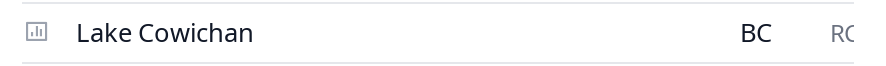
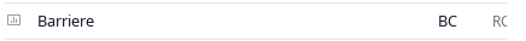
[76,14,254,50] Lake Cowichan -> [37,10,94,31] Barriere

